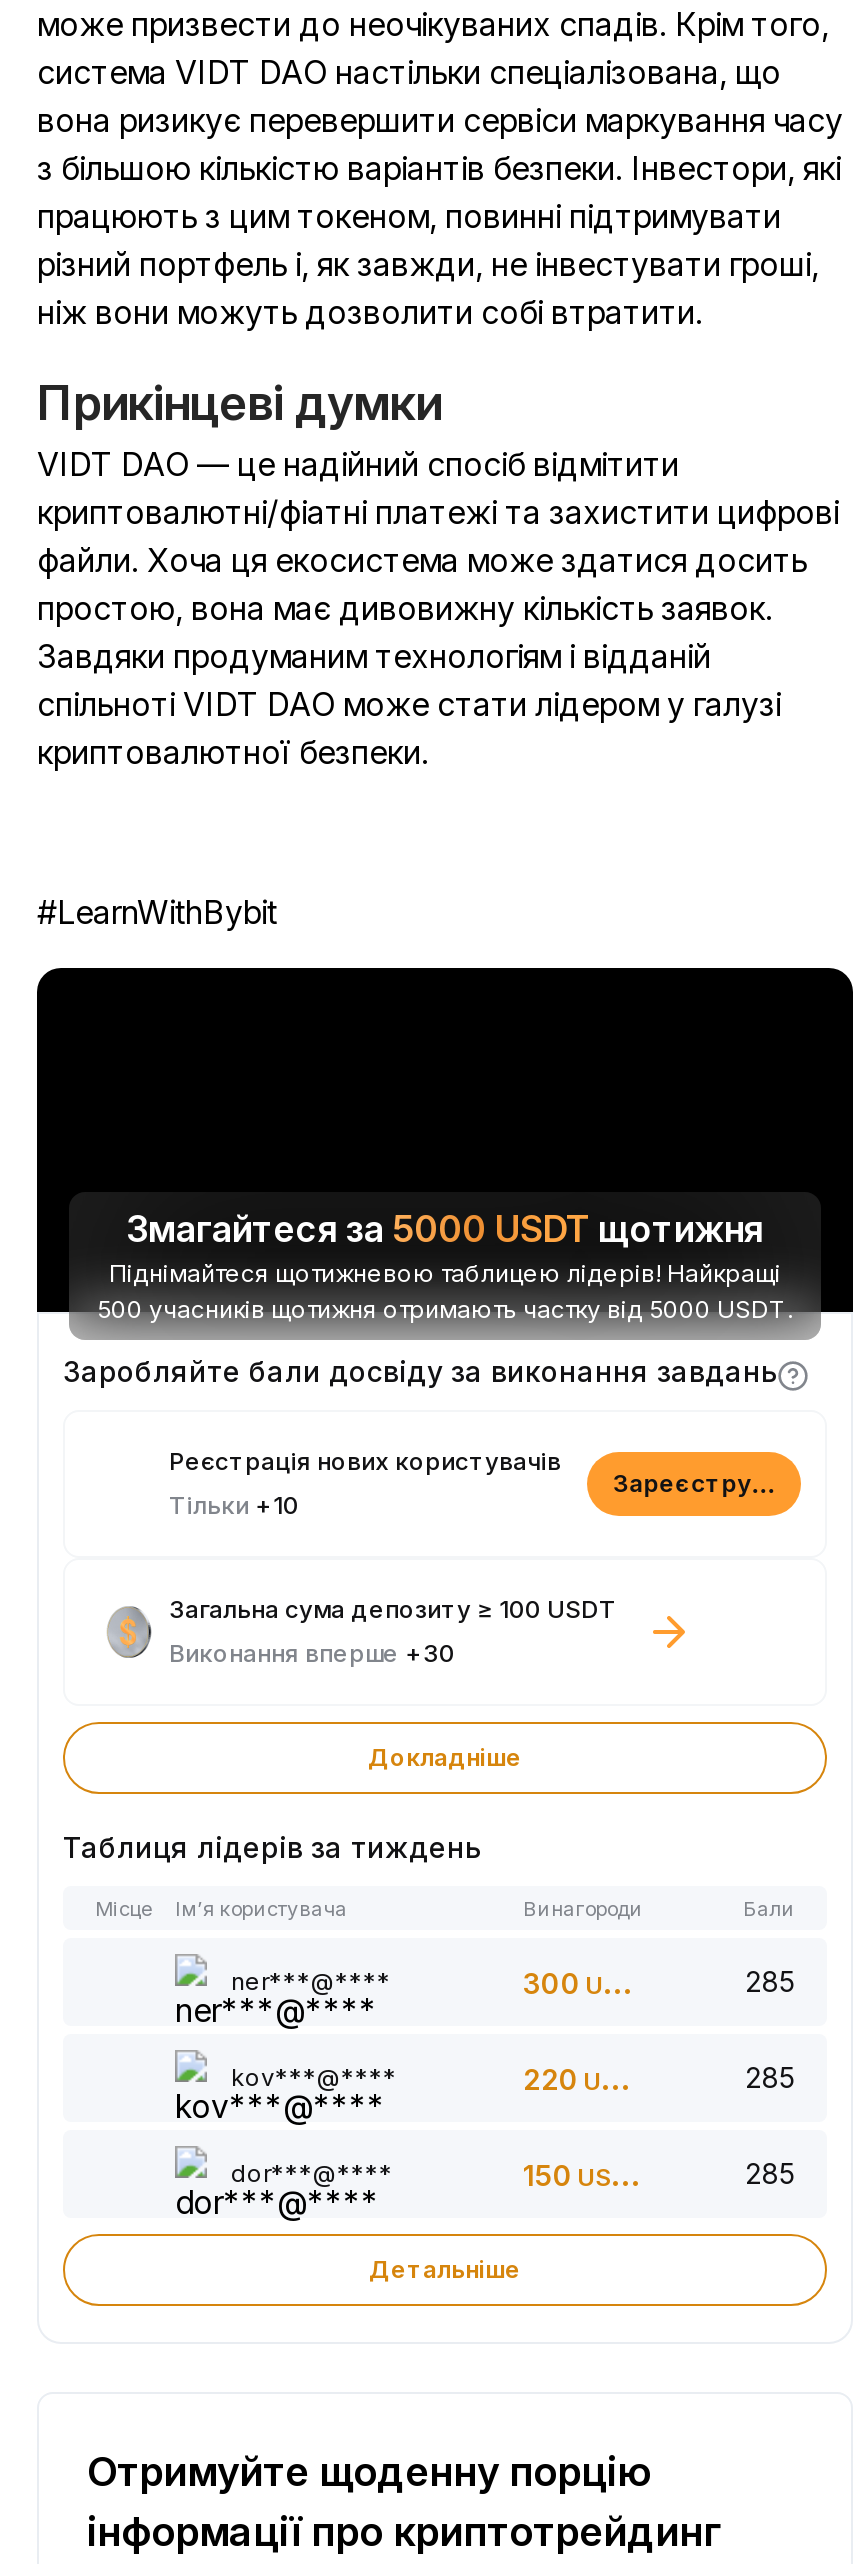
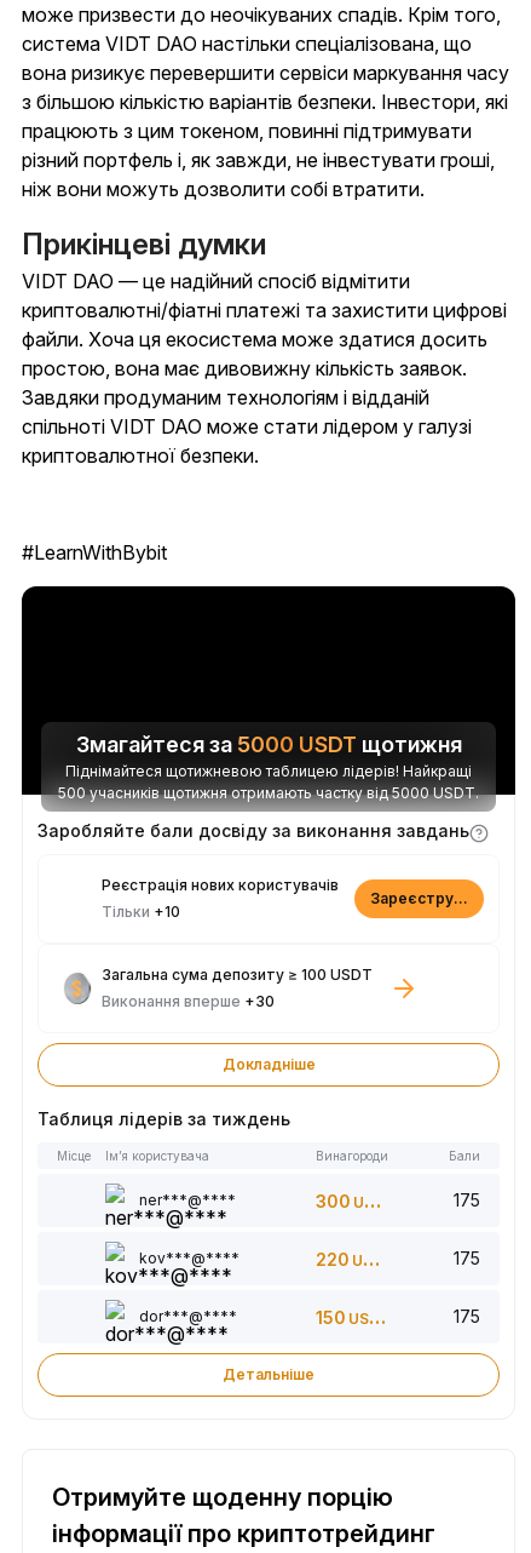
[745,1965,795,1999] 285 -> [454,1190,480,1211] 175
[745,2061,795,2095] 285 -> [454,1248,480,1269] 175
[745,2157,795,2191] 285 -> [454,1306,480,1327] 175

